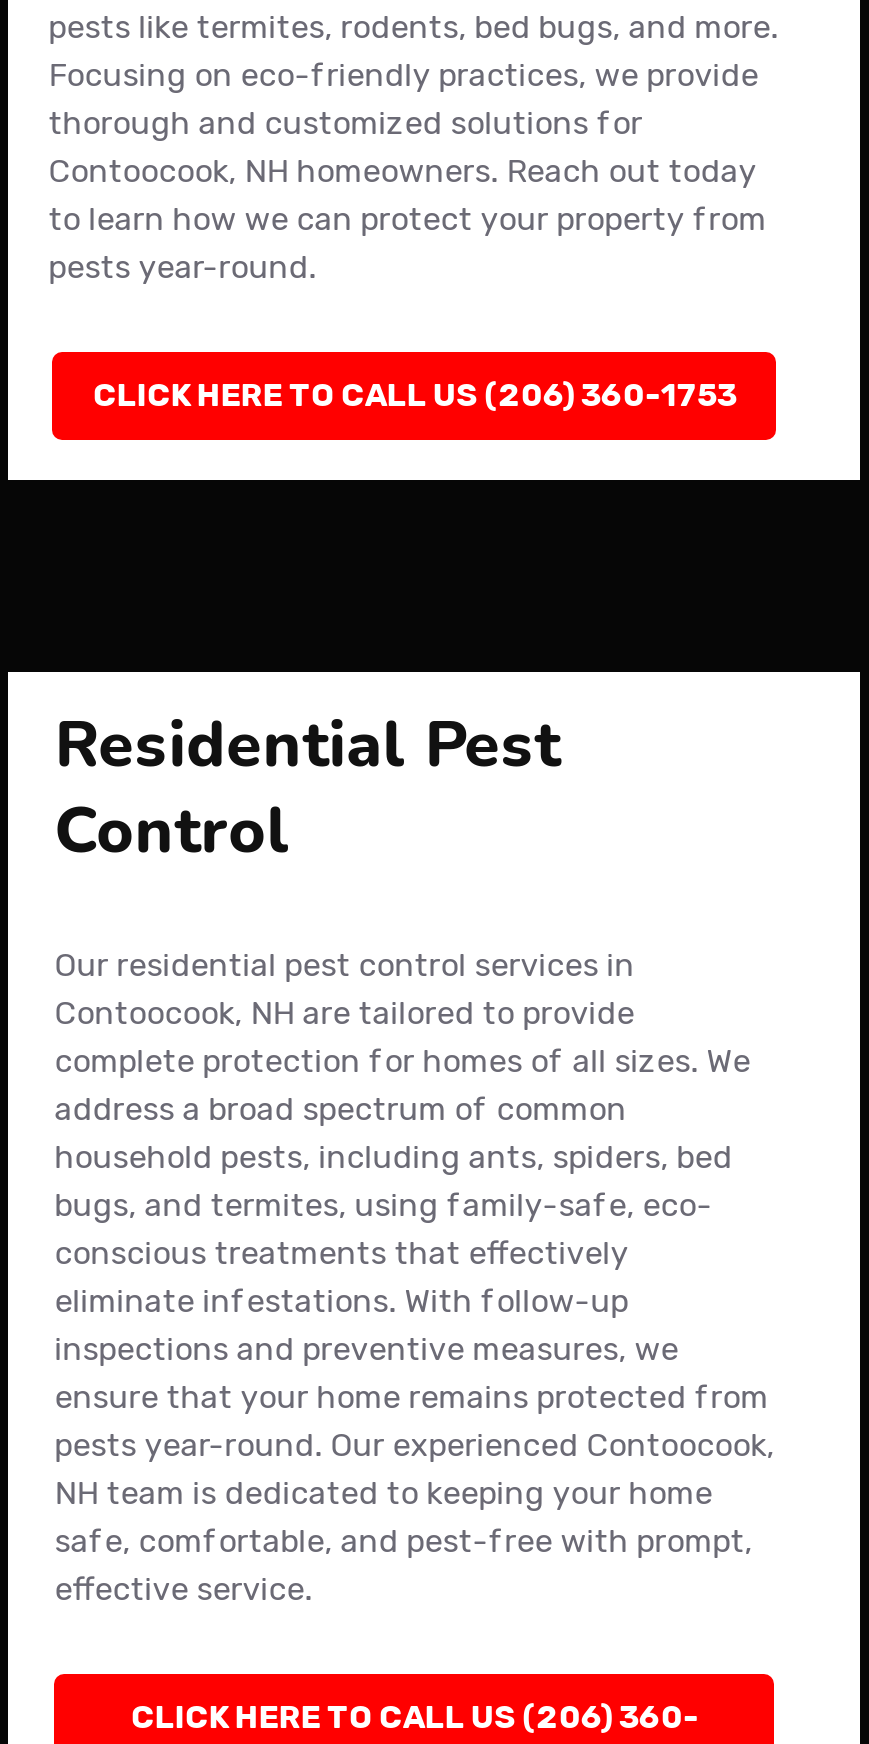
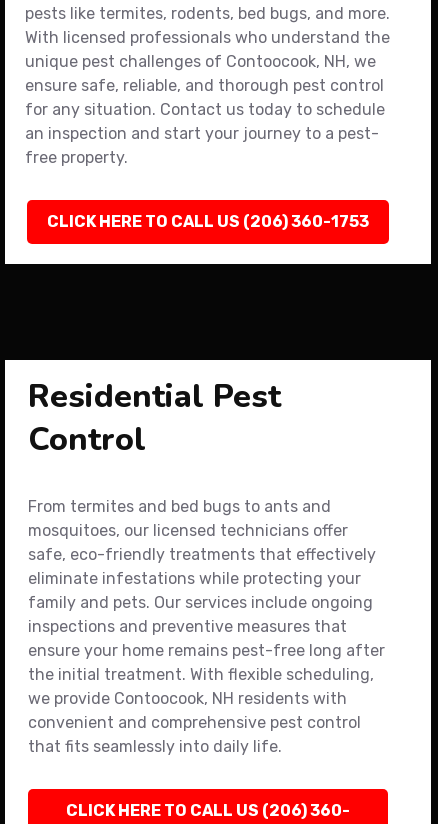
[48,56,766,286] Focusing on eco-friendly practices, we provide | thorough and customized solutions for | Contoocook, NH homeowners. Reach out today | to learn how we can protect your property from | pests year-round. -> [25,28,390,167] With licensed professionals who understand the | unique pest challenges of Contoocook, NH, we | ensure safe, reliable, and thorough pest control | for any situation. Contact us today to schedule | an inspection and start your journey to a pest- | free property.
moved [54,376,737,874] -> [28,212,369,461]: CLICK HERE TO CALL US (206) 360-1753 | Residential Pest | Control
[54,946,774,1608] Our residential pest control services in | Contoocook, NH are tailored to provide | complete protection for homes of all sizes. We | address a broad spectrum of common | household pests, including ants, spiders, bed | bugs, and termites, using family-safe, eco- | conscious treatments that effectively | eliminate infestations. With follow-up | inspections and preventive measures, we | ensure that your home remains protected from | pests year-round. Our experienced Contoocook, | NH team is dedicated to keeping your home | safe, comfortable, and pest-free with prompt, | effective service. -> [28,497,385,756] From termites and bed bugs to ants and | mosquitoes, our licensed technicians offer | safe, eco-friendly treatments that effectively | eliminate infestations while protecting your | family and pets. Our services include ongoing | inspections and preventive measures that | ensure your home remains pest-free long after | the initial treatment. With flexible scheduling, | we provide Contoocook, NH residents with | convenient and comprehensive pest control | that fits seamlessly into daily life.

